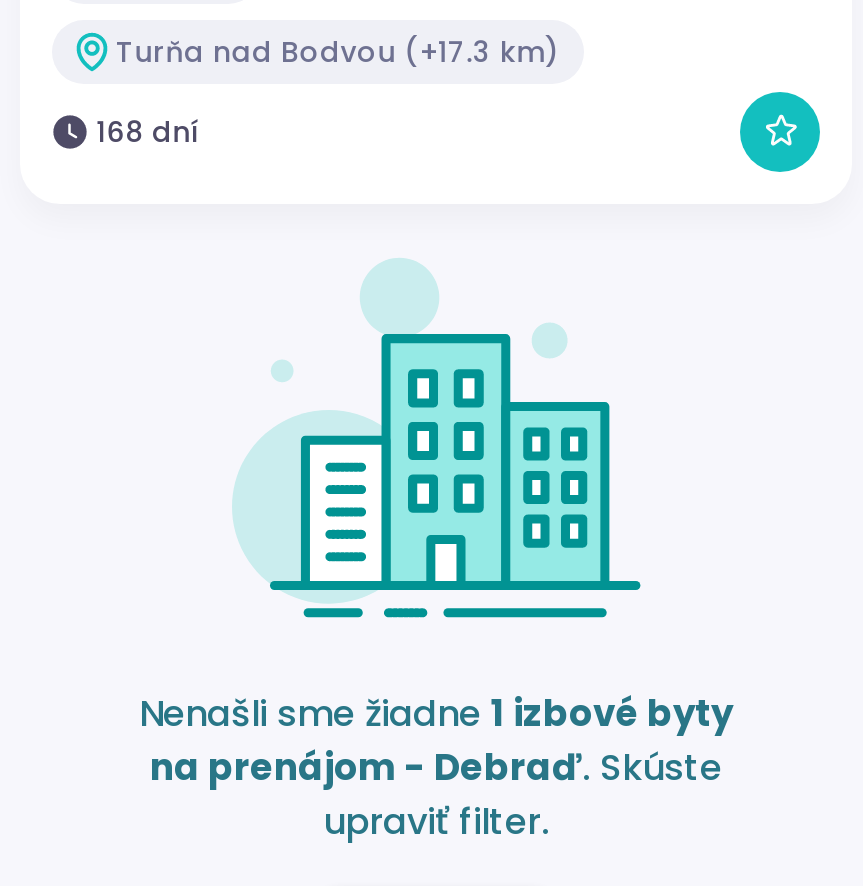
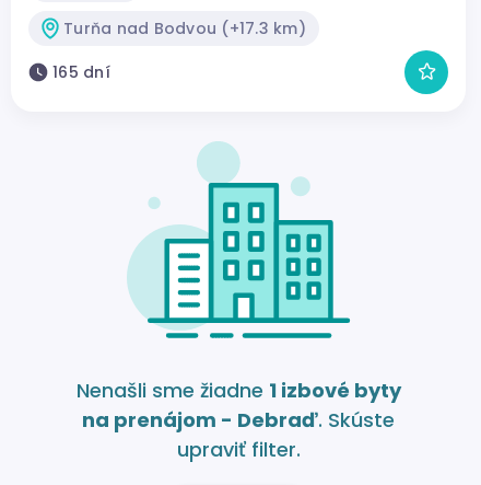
[96,111,202,151] 168 dní -> [52,61,110,83] 165 dní

